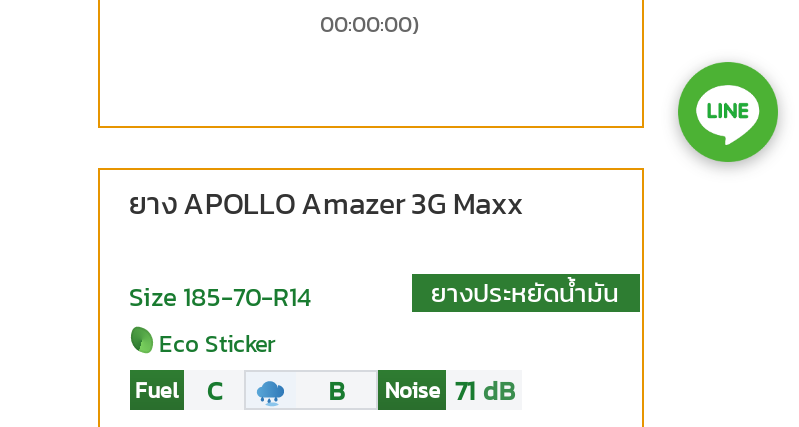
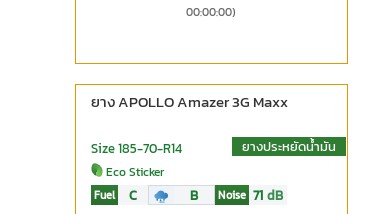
[674,60,782,170] [image] -> none

